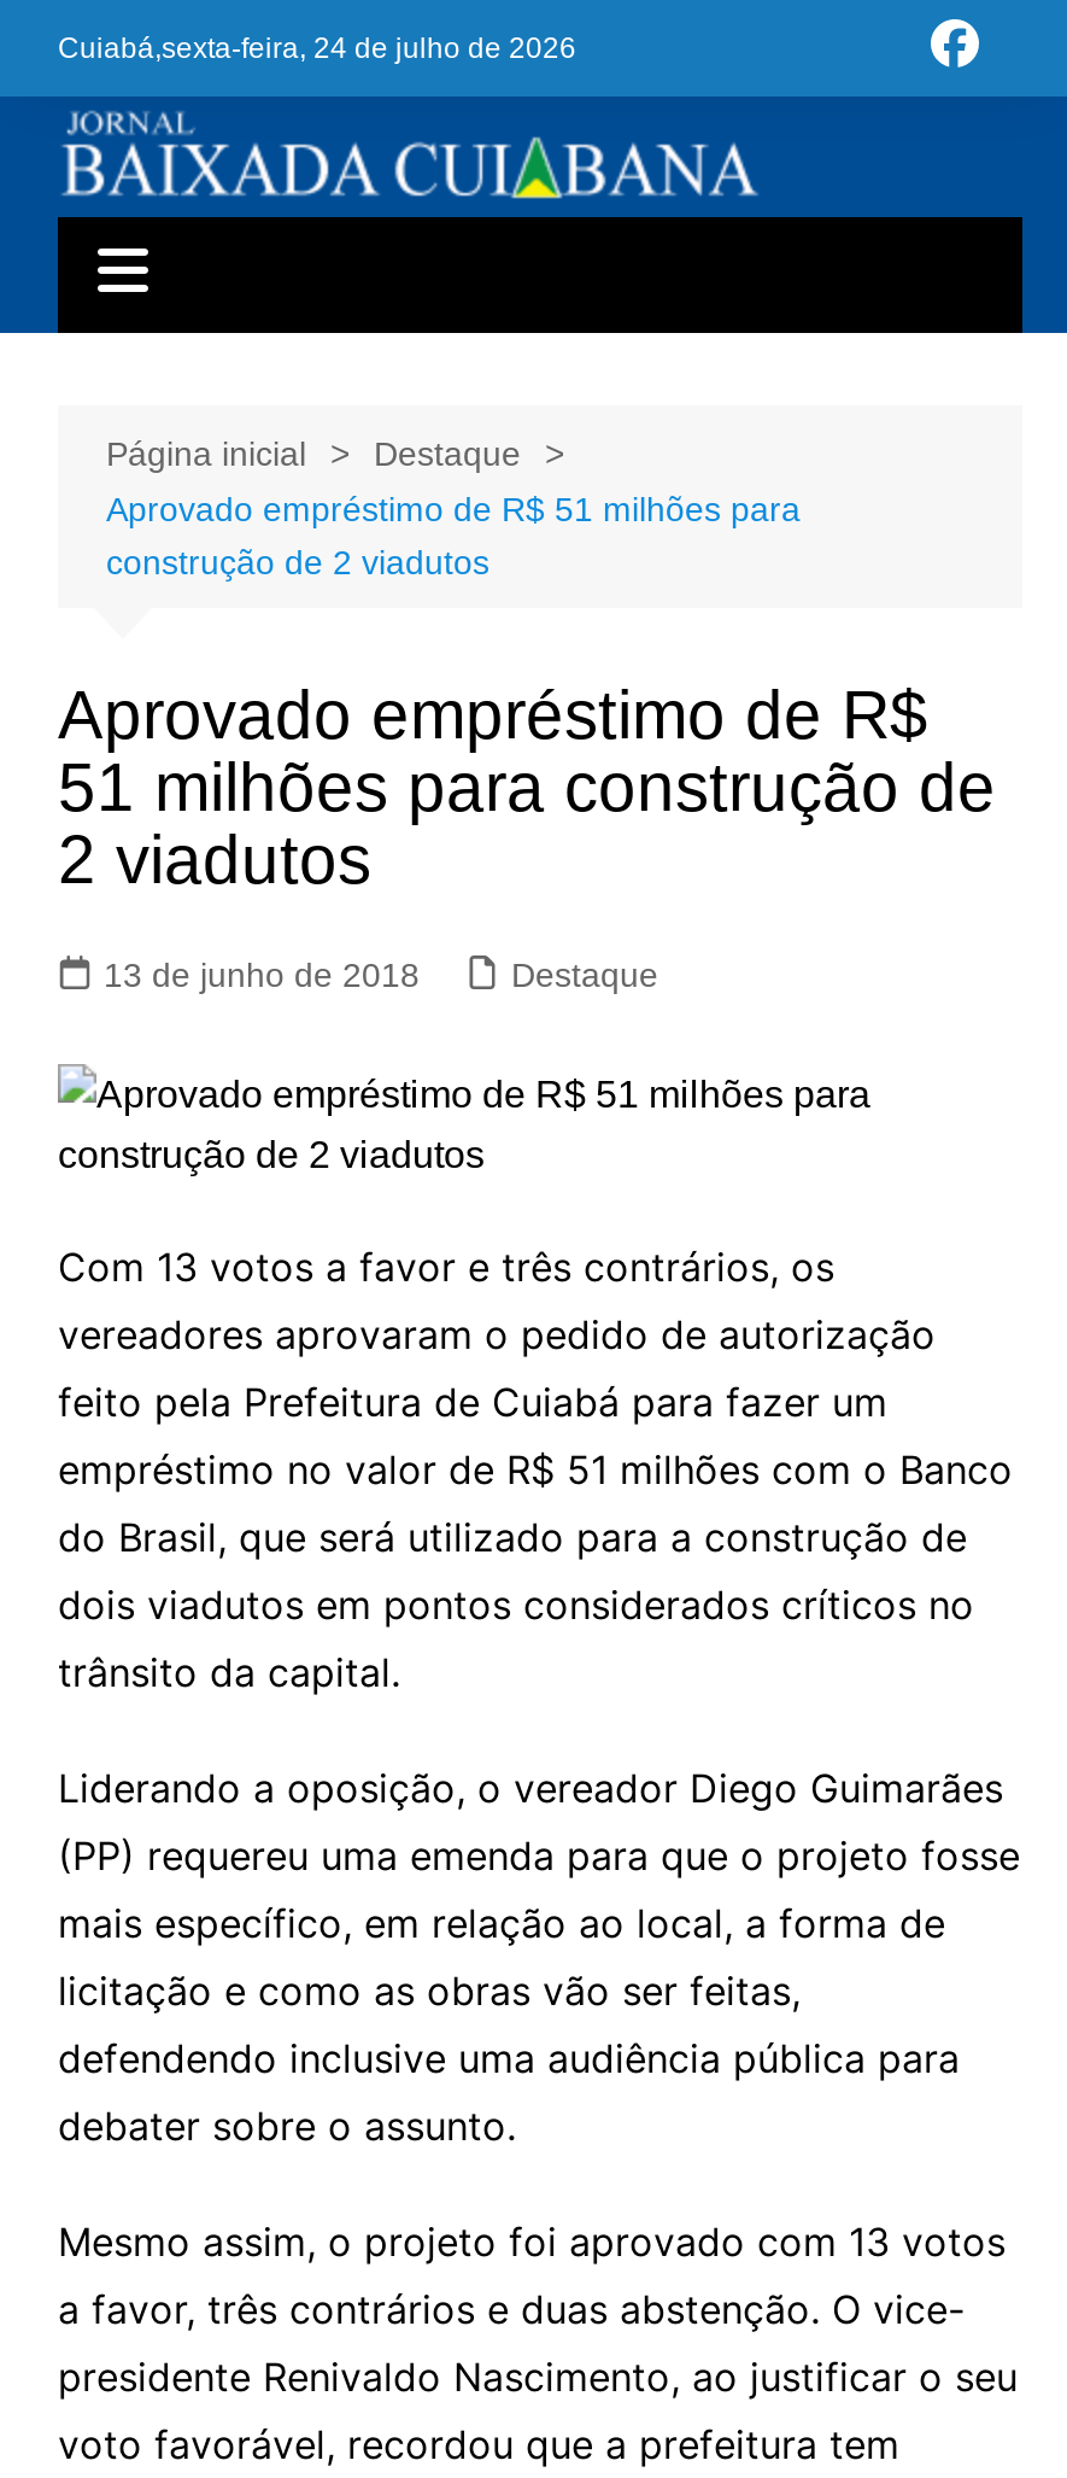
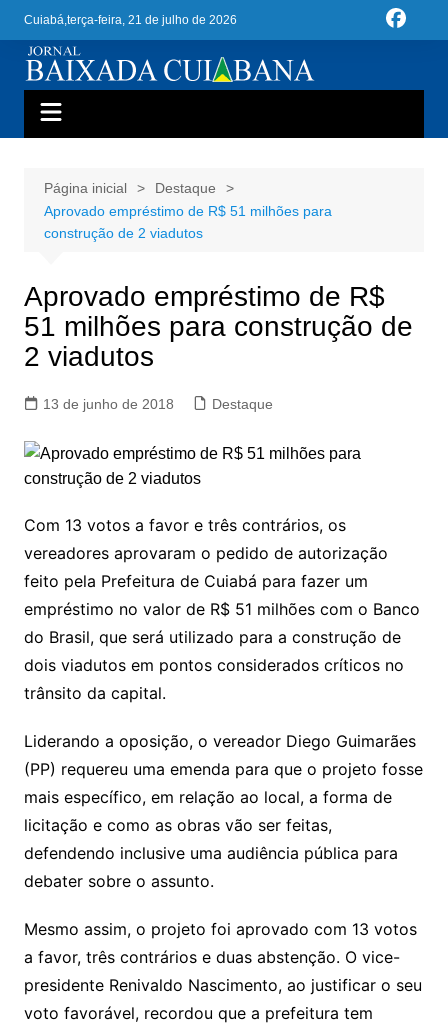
[58,30,576,64] Cuiabá,sexta-feira, 24 de julho de 2026 -> [24,12,237,26] Cuiabá,terça-feira, 21 de julho de 2026

